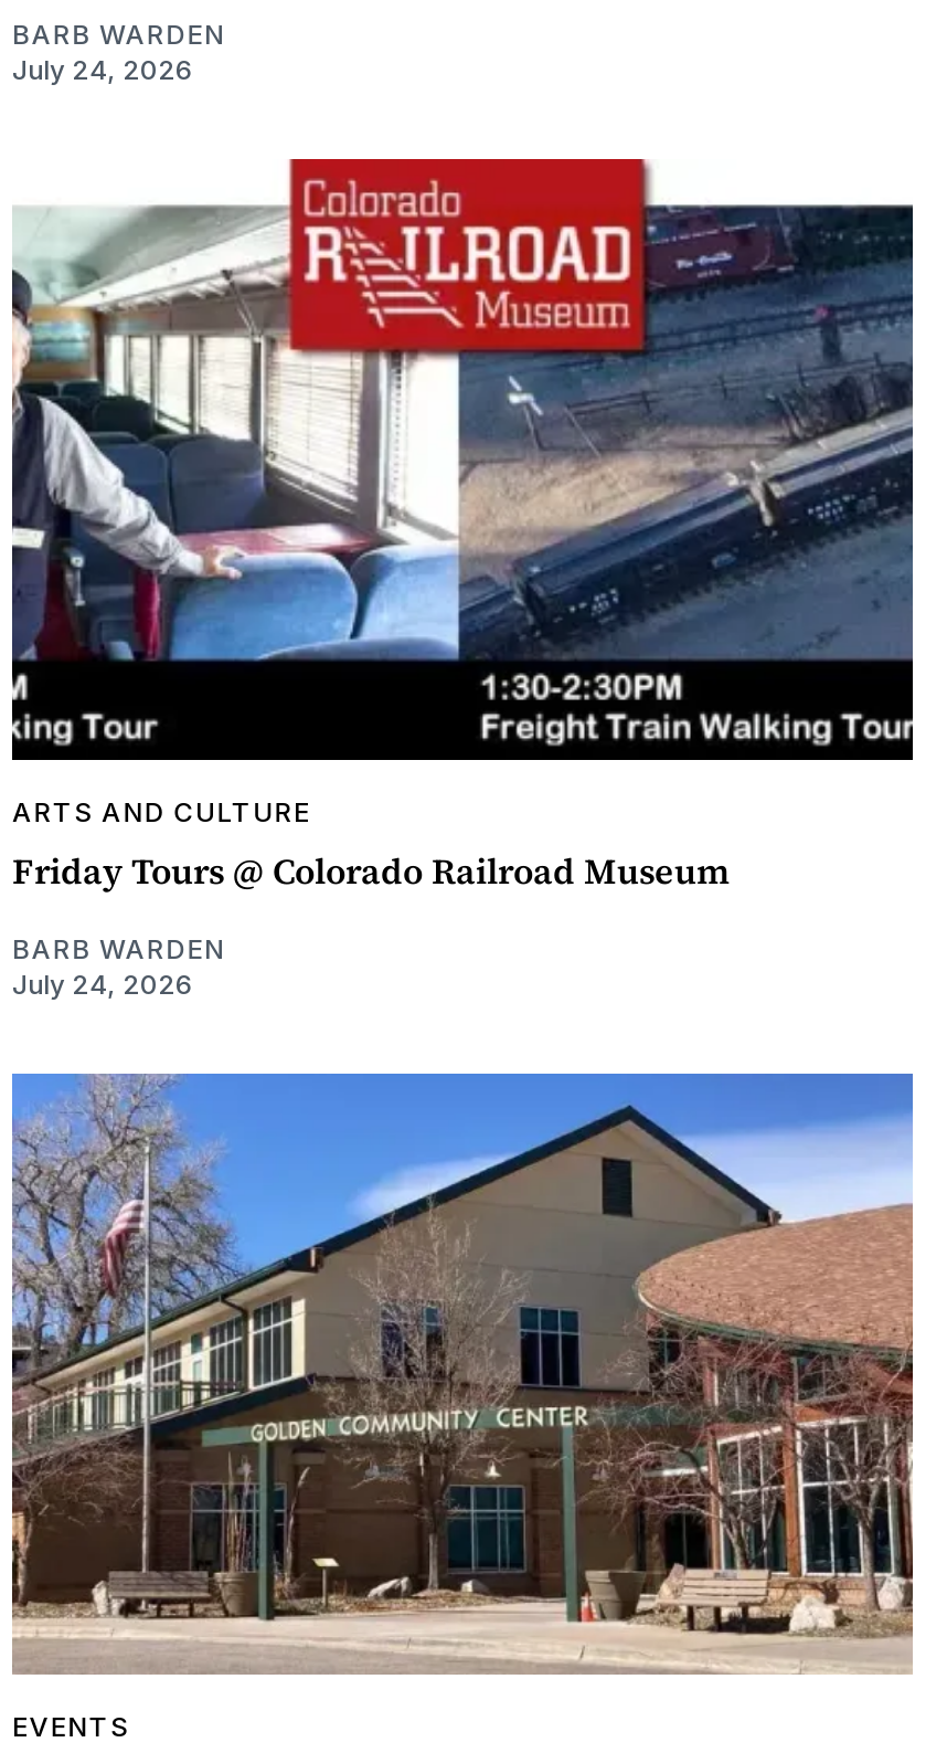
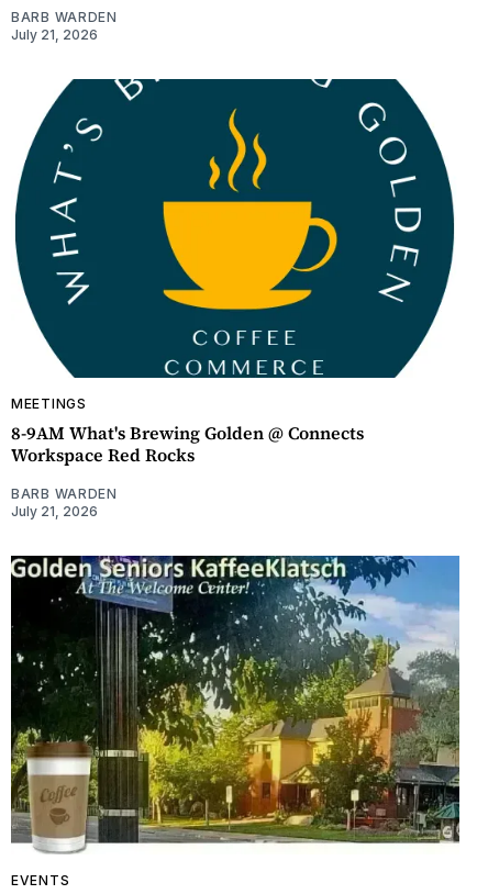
[12,53,193,87] July 24, 2026 -> [11,27,98,43] July 21, 2026
[10,157,915,895] [image] | ARTS AND CULTURE | Friday Tours @ Colorado Railroad Museum -> [11,78,459,467] [image] | MEETINGS | 8-9AM What's Brewing Golden @ Connects | Workspace Red Rocks
[12,968,193,1001] July 24, 2026 -> [11,503,98,520] July 21, 2026
[10,1071,913,1677] [image] -> [10,555,461,854] [image]

